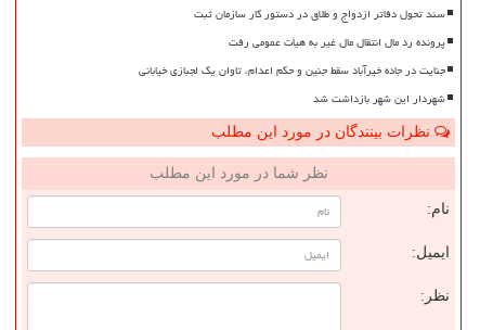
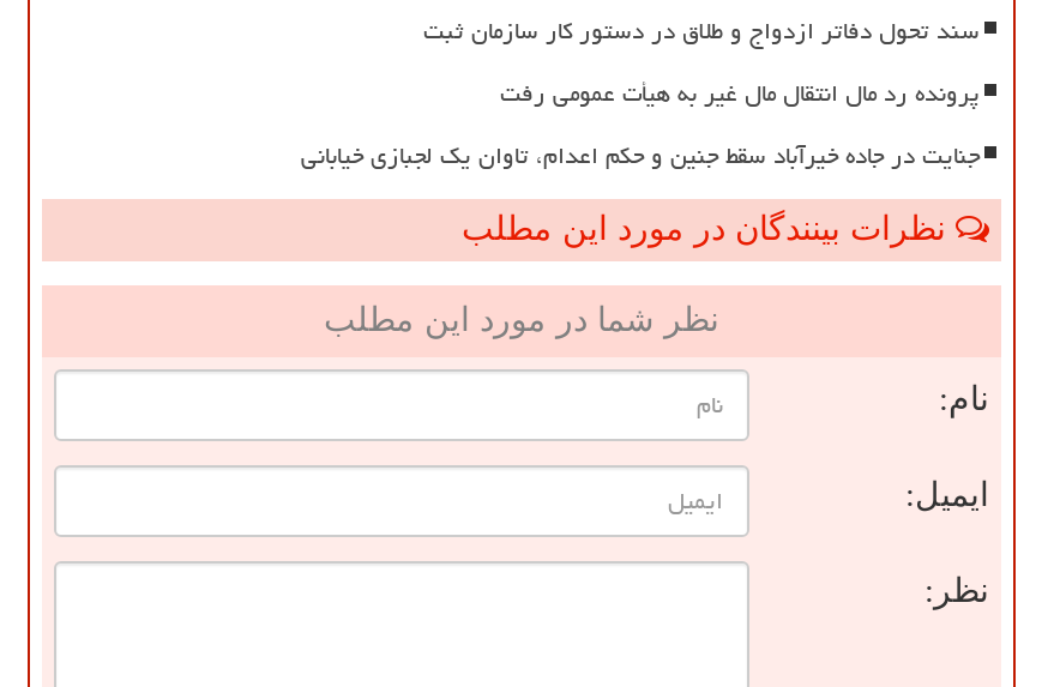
[313,88,445,109] شهردار این شهر بازداشت شد -> none

